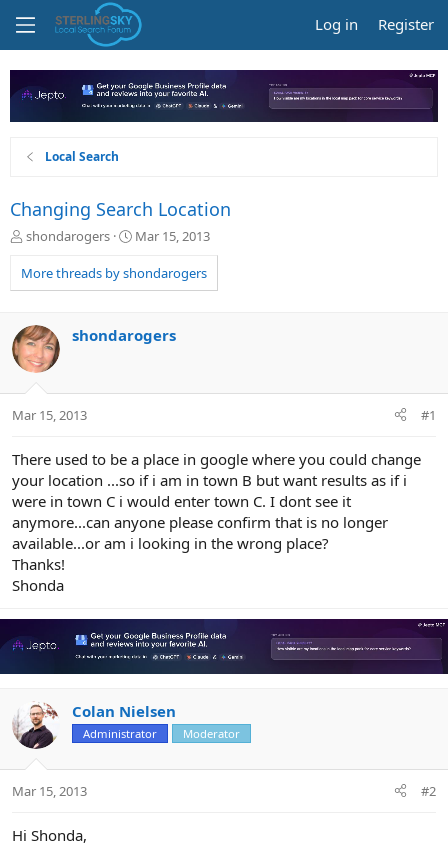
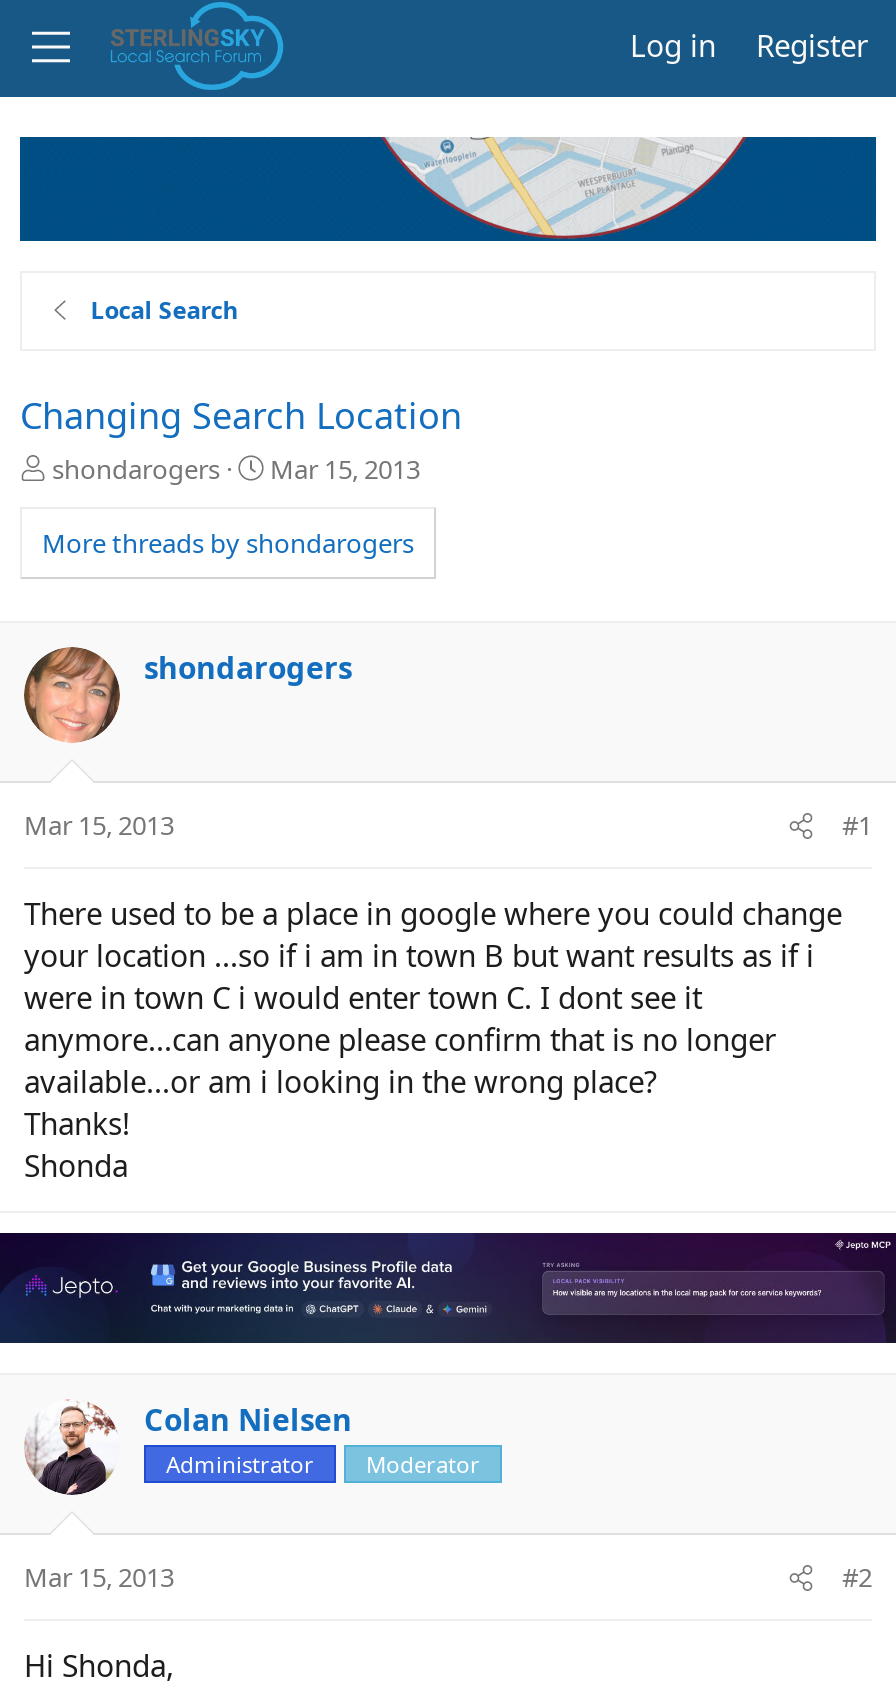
[10,69,438,122] [image] -> [20,135,876,241] [image]

